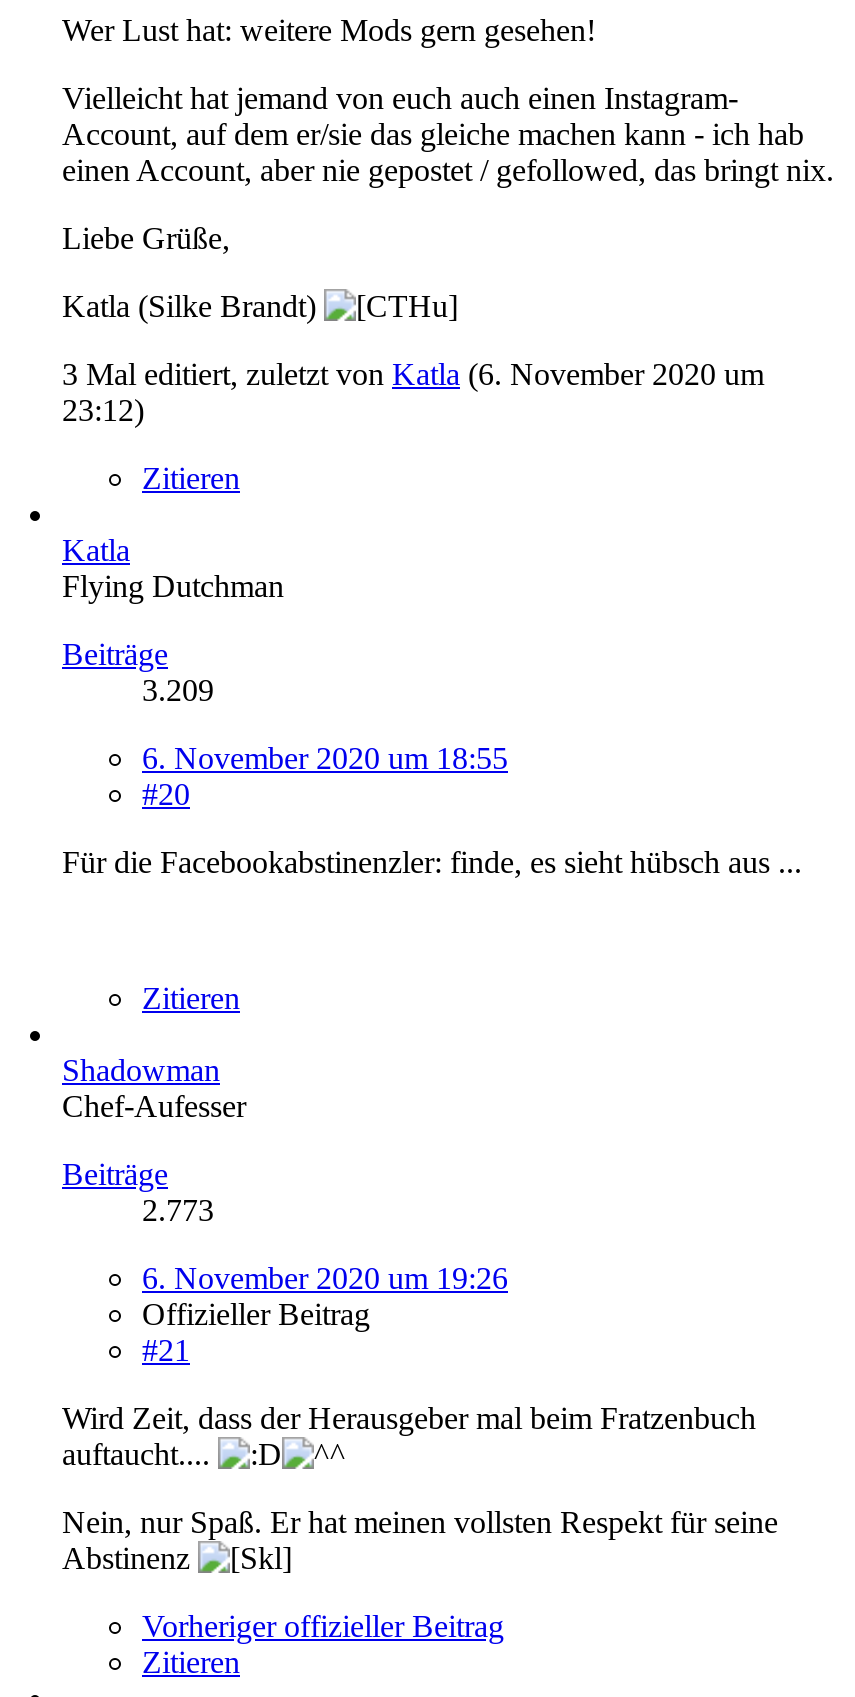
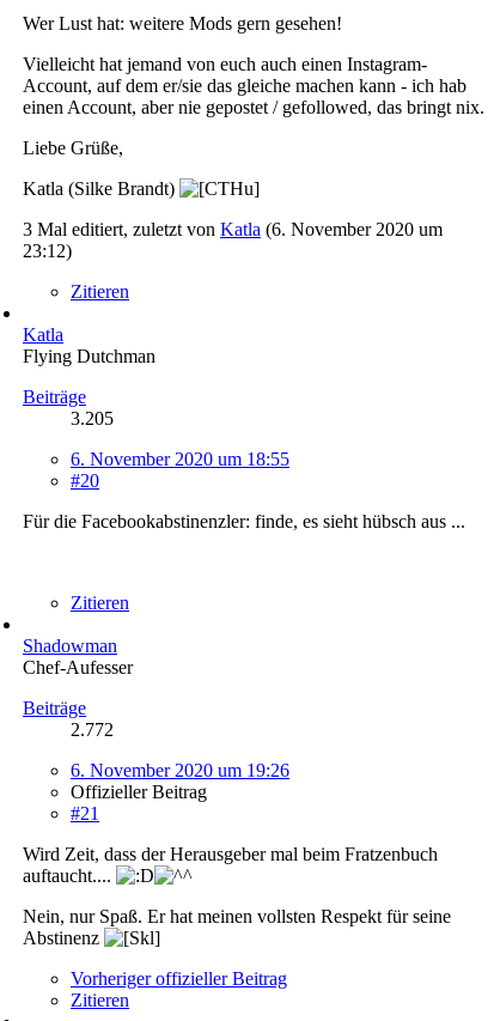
[142,673,214,707] 3.209 -> [71,408,114,428] 3.205
[142,1193,214,1227] 2.773 -> [71,719,114,739] 2.772

